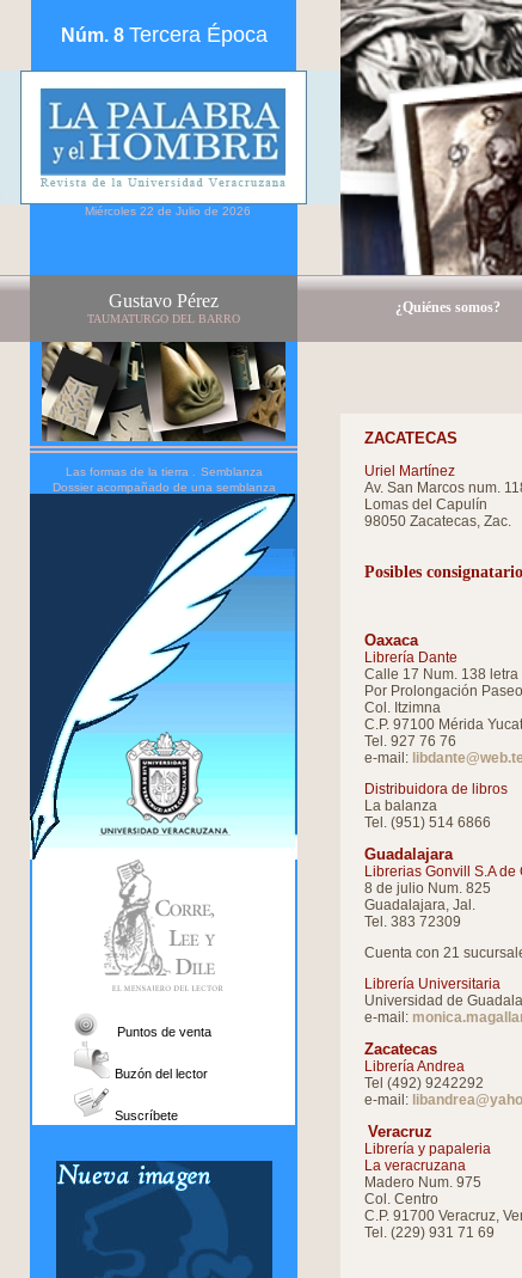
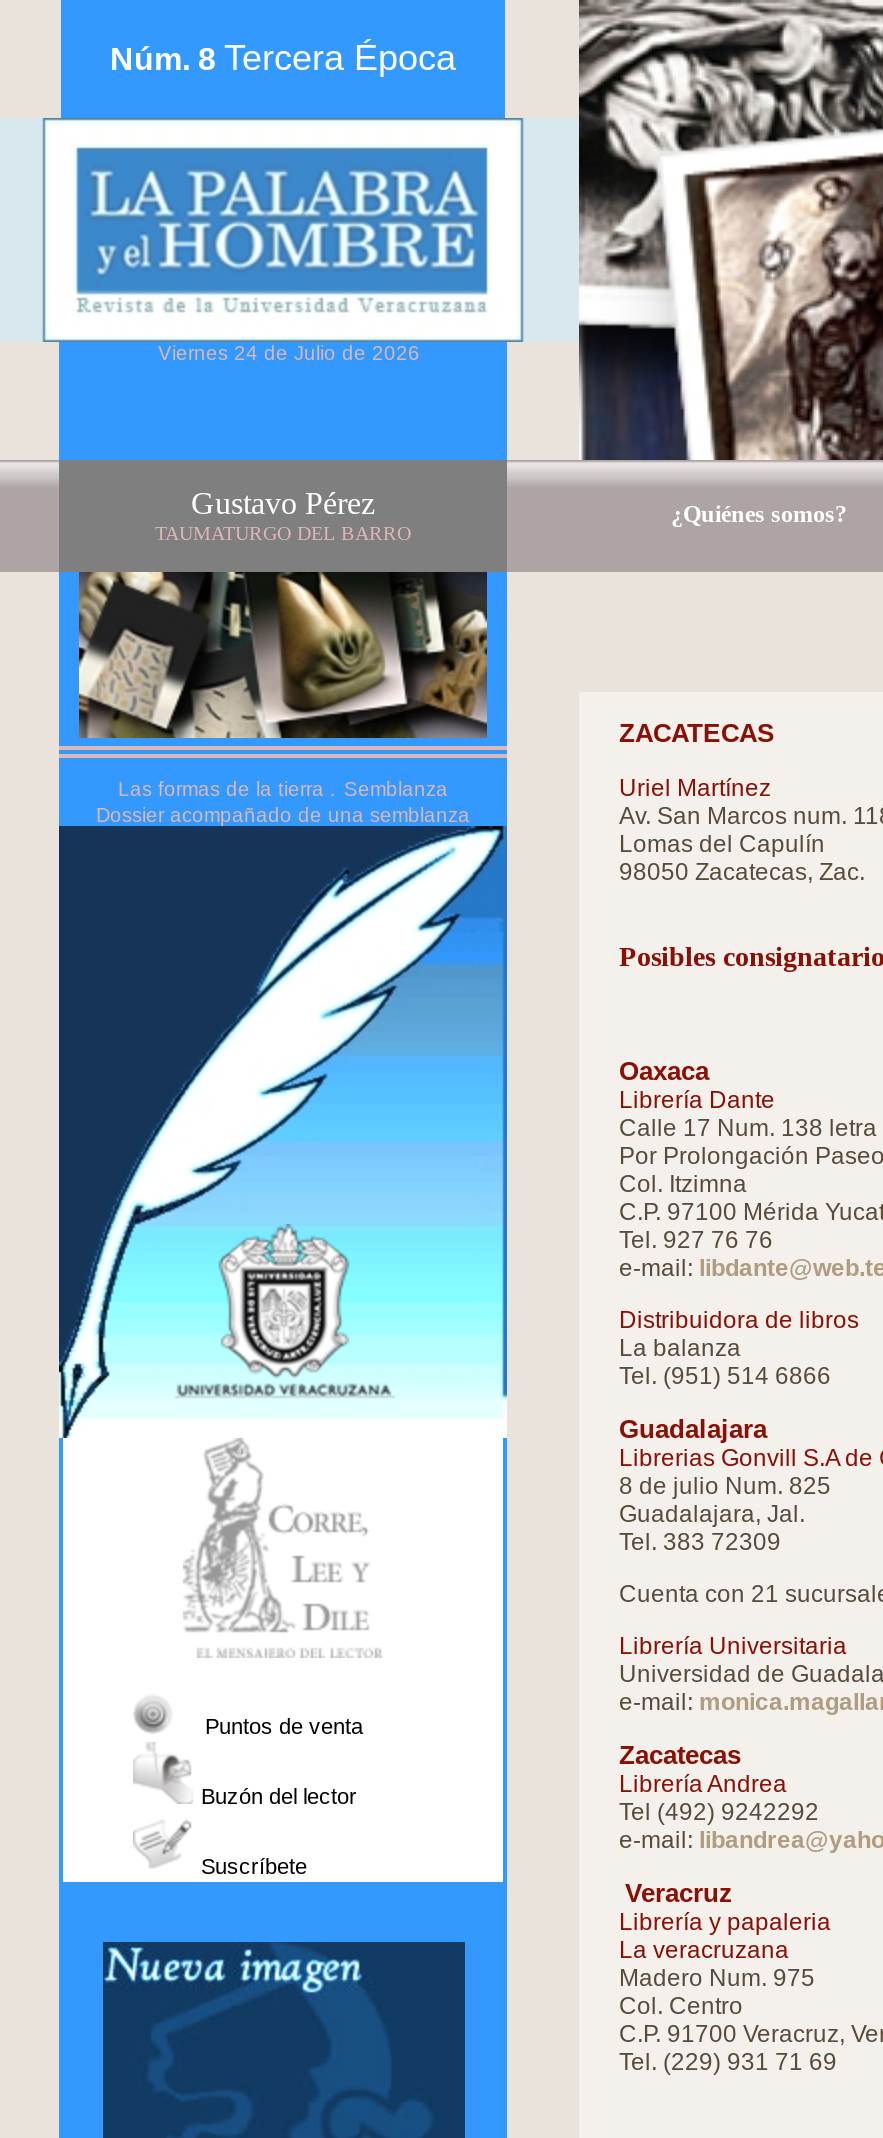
[77,204,250,218] Miércoles 22 de Julio de 2026 -> [146,342,420,364] Viernes 24 de Julio de 2026

